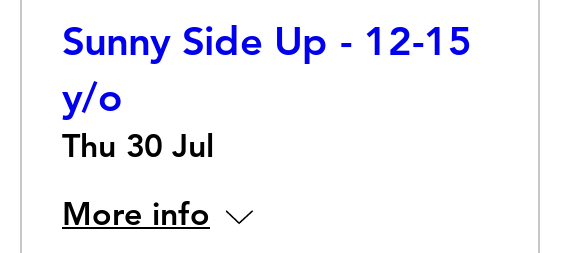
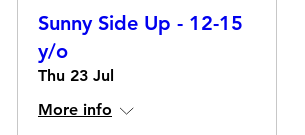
[62,127,214,165] Thu 30 Jul -> [38,66,114,85] Thu 23 Jul

